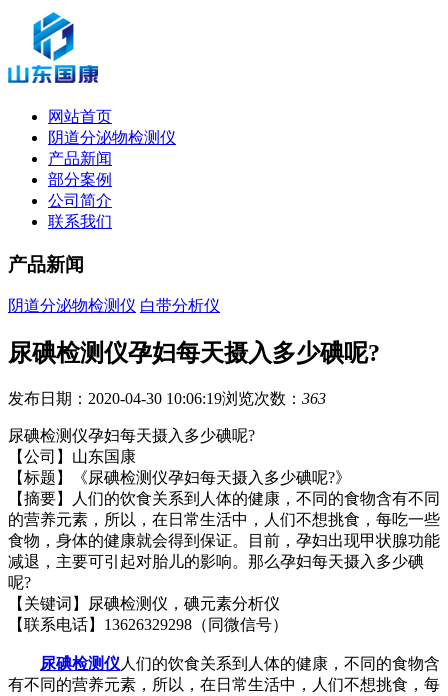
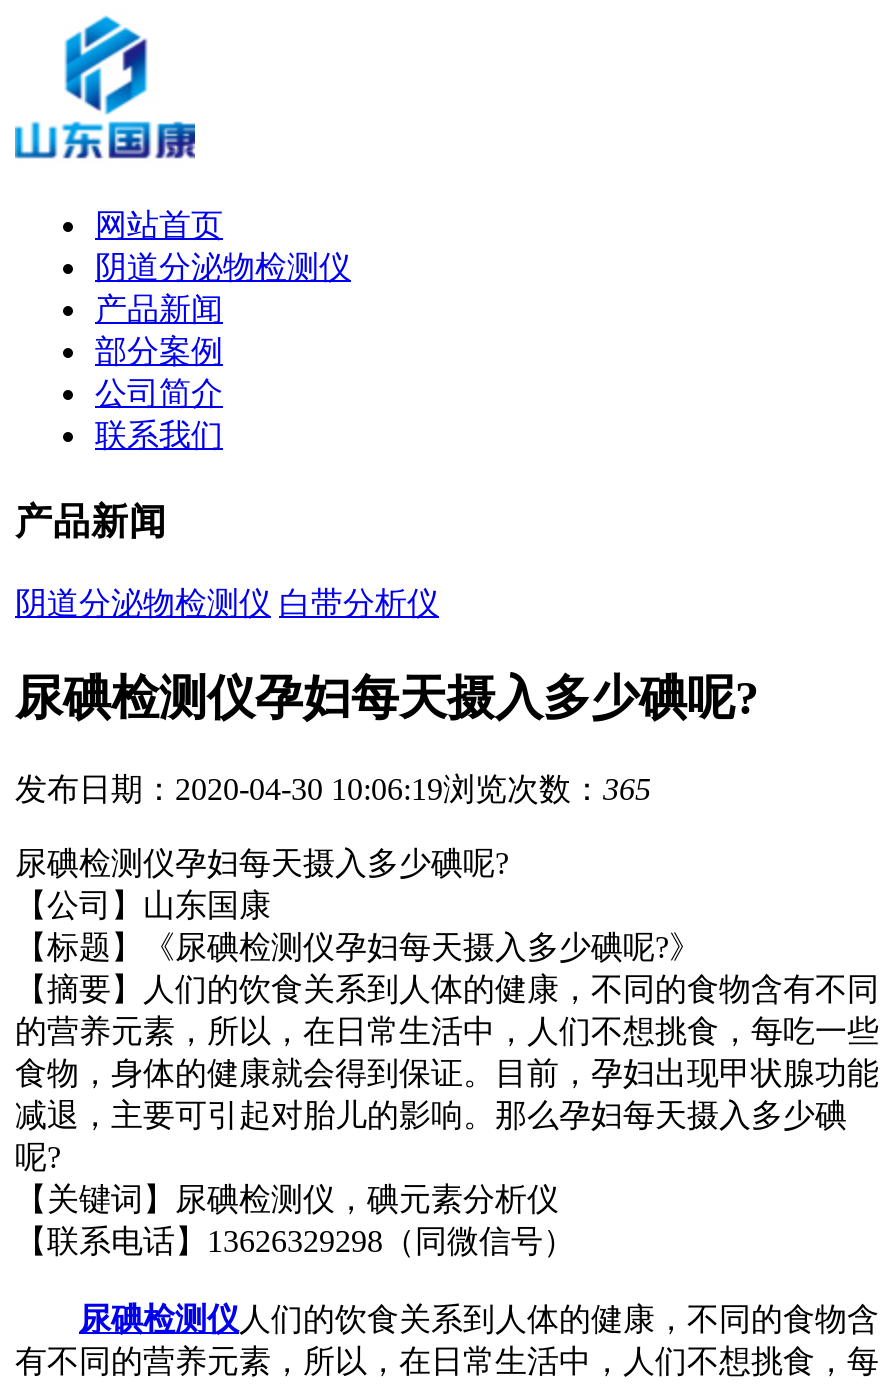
[8,390,326,407] 发布日期：2020-04-30 10:06:19浏览次数：363 -> [15,772,651,806] 发布日期：2020-04-30 10:06:19浏览次数：365

